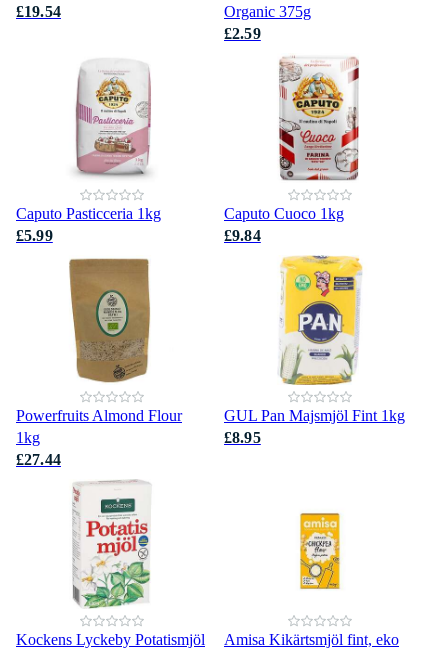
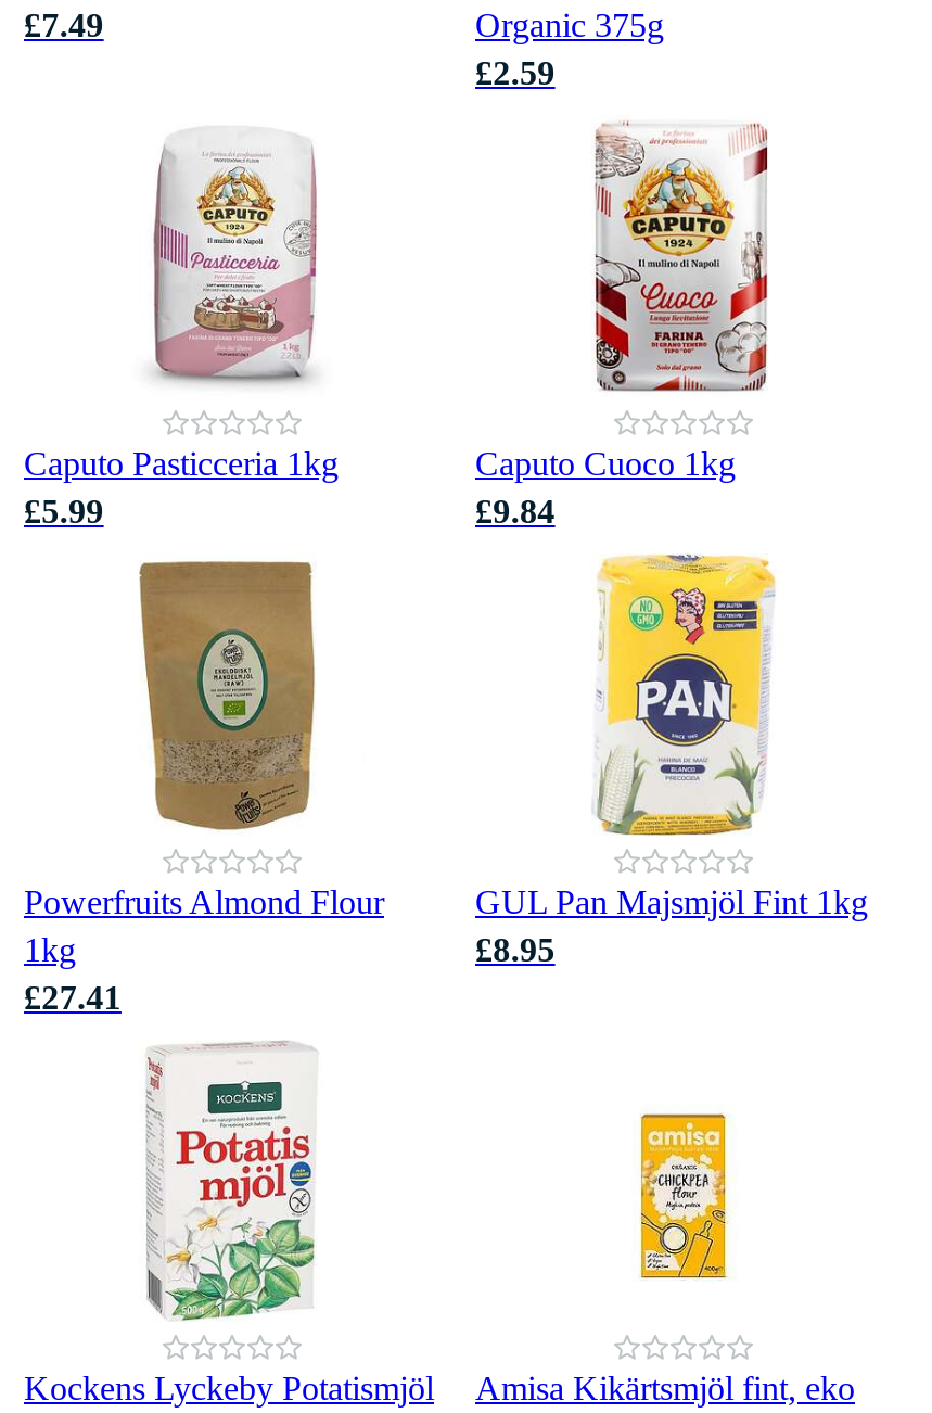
[16,3,61,20] £19.54 -> [24,7,104,43] £7.49
[16,451,61,468] £27.44 -> [24,979,122,1016] £27.41

